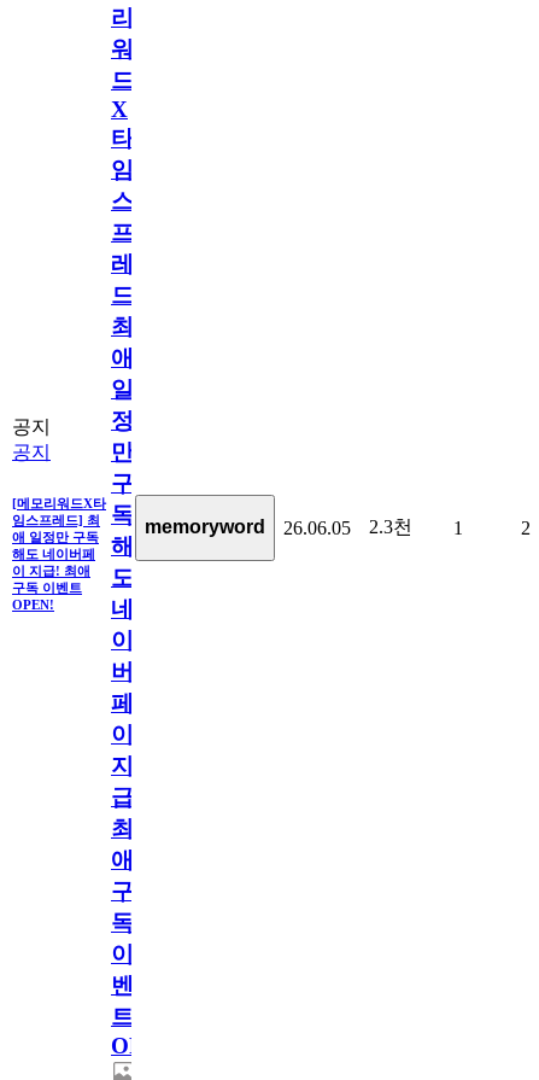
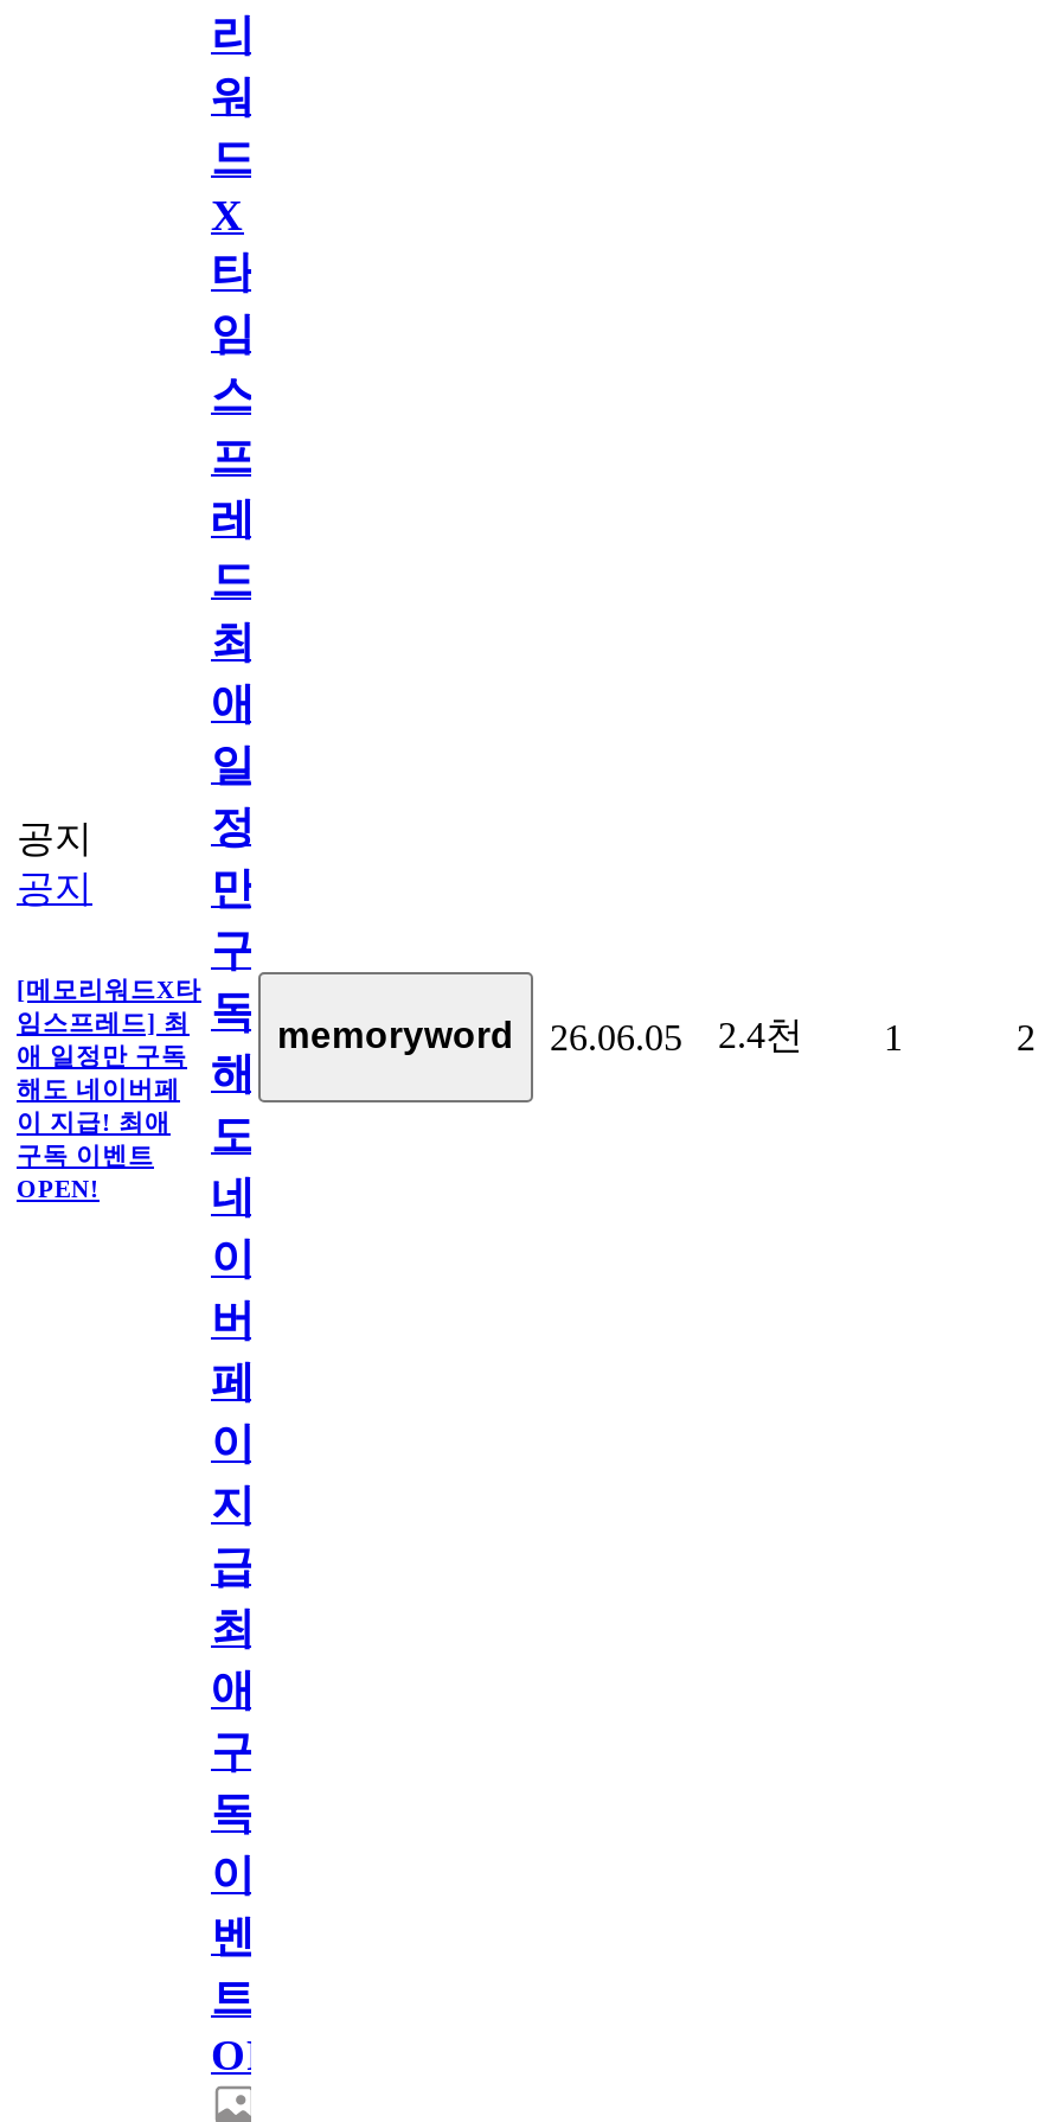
[12,495,463,538] [메모리워드X타 임스프레드] 최 독 memoryword 26.06.05 2.3천 1 -> [17,974,903,1056] [메모리워드X타 임스프레드] 최 독 memoryword 26.06.05 2.4천 1

